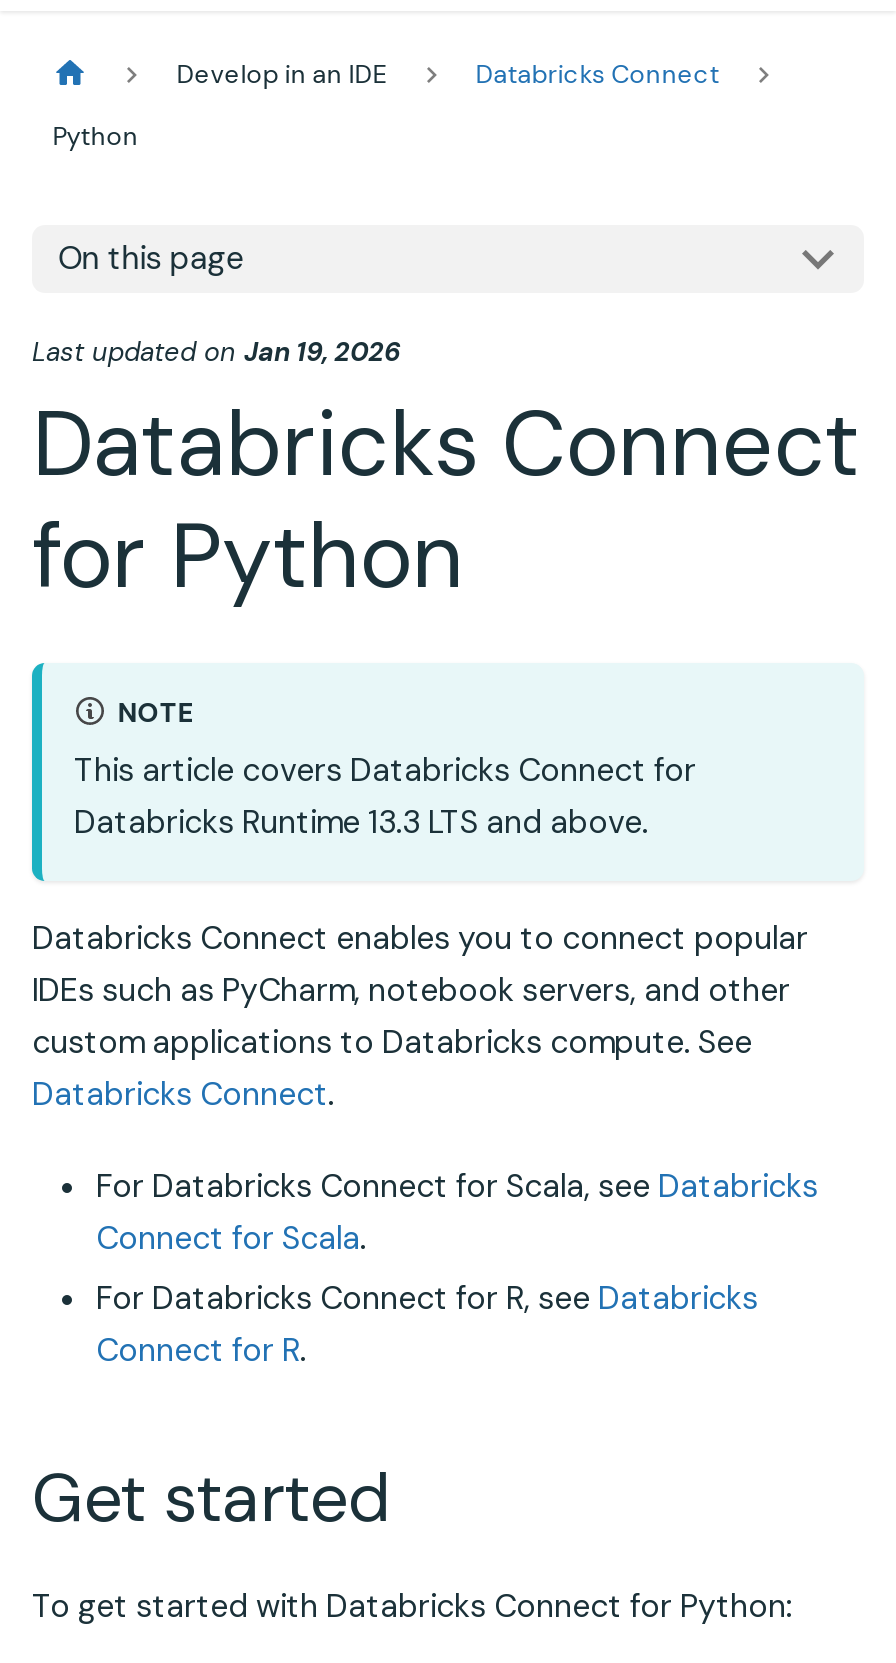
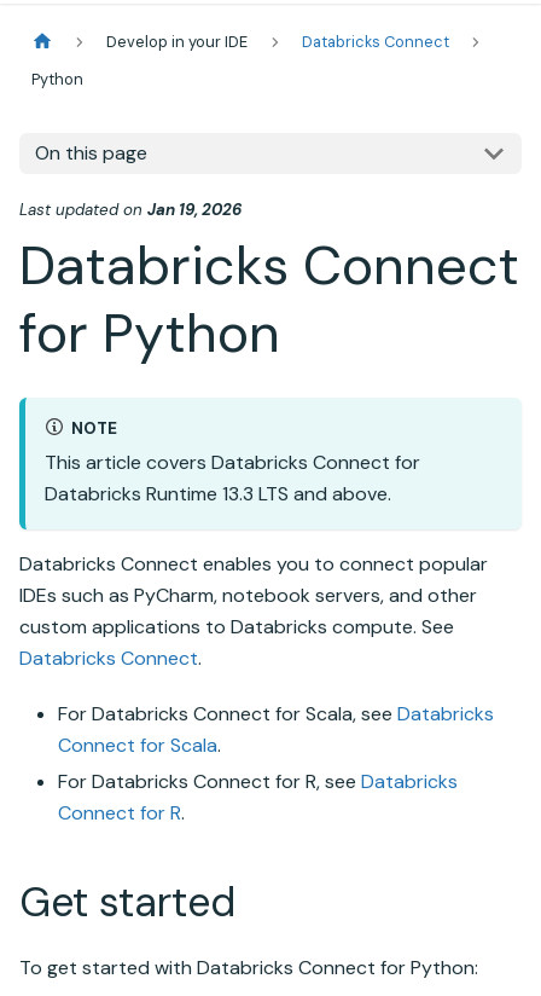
[177,57,387,91] Develop in an IDE -> [107,31,248,52] Develop in your IDE

